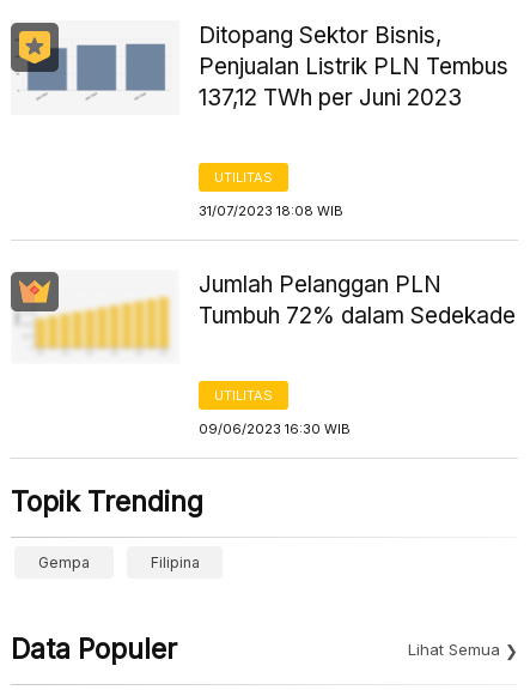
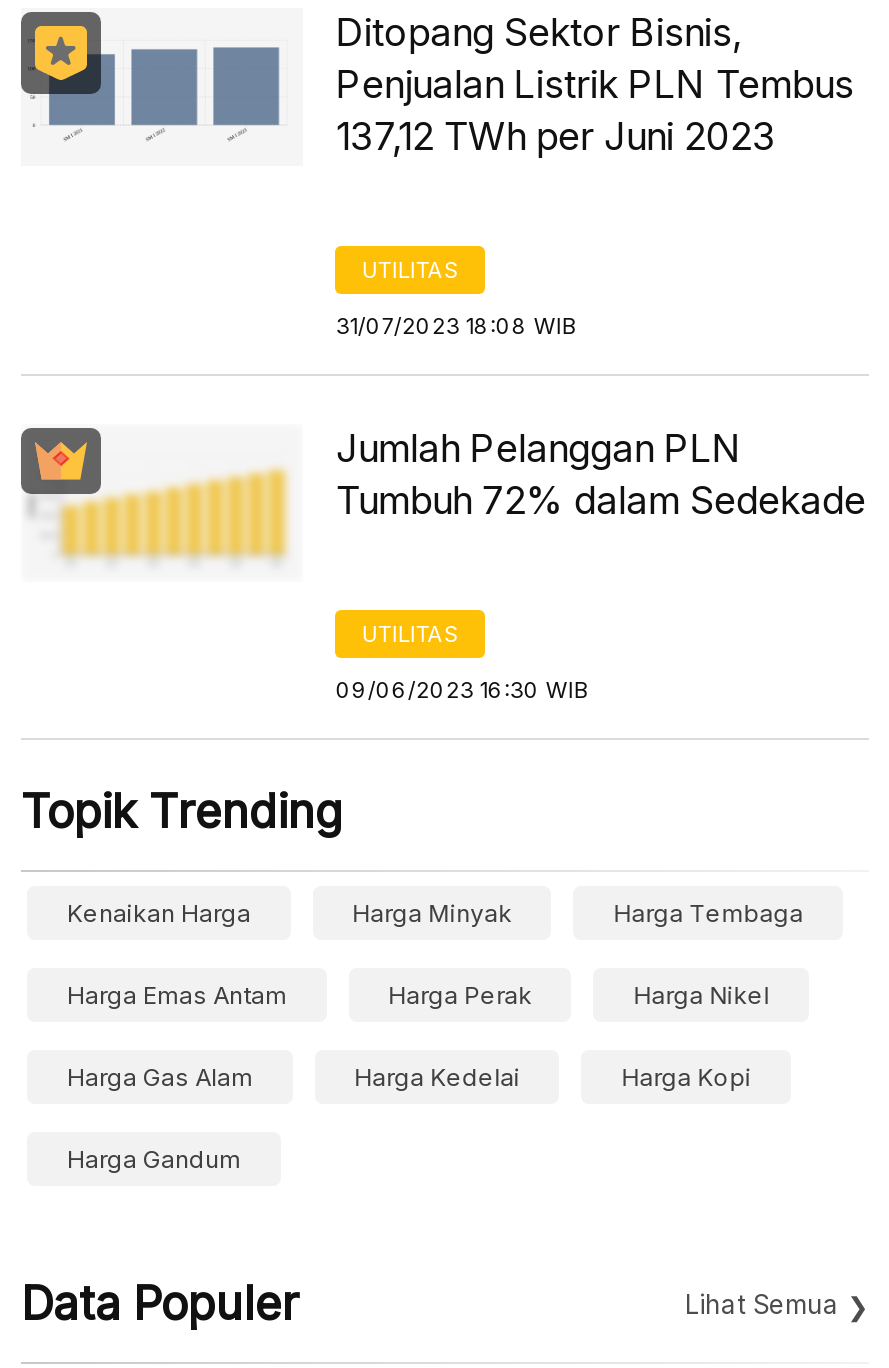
[38,553,199,571] Gempa | Filipina -> [67,898,803,1174] Kenaikan Harga | Harga Minyak | Harga Tembaga | Harga Emas Antam | Harga Perak | Harga Nikel | Harga Gas Alam | Harga Kedelai | Harga Kopi | Harga Gandum

